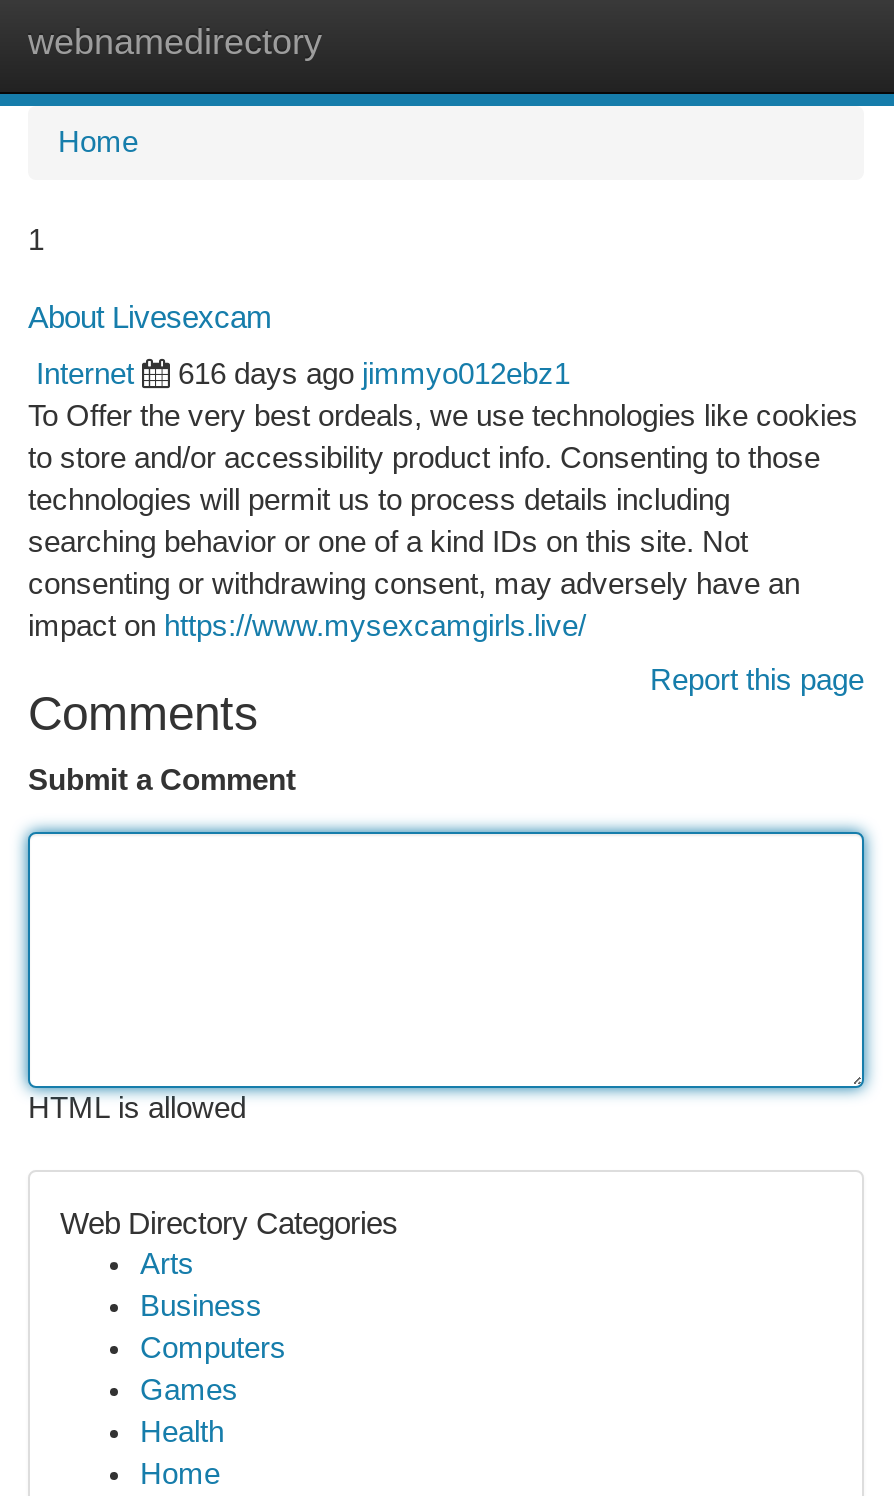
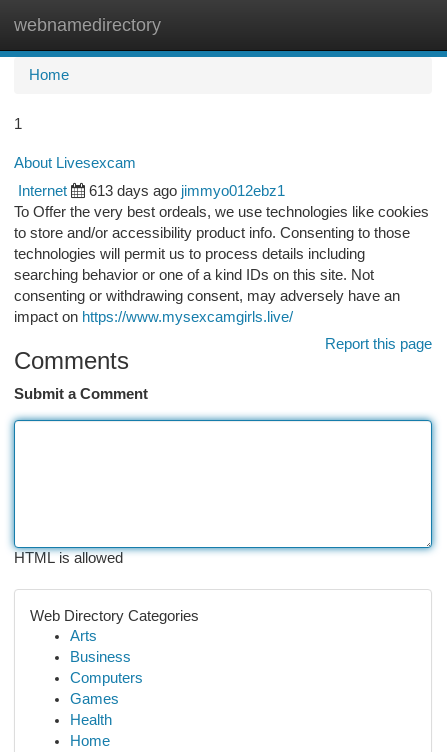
[178,358,570,390] 616 days ago jimmyo012ebz1 -> [89,183,285,199] 613 days ago jimmyo012ebz1

